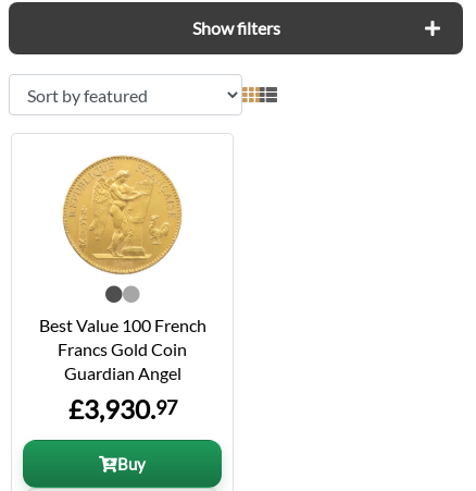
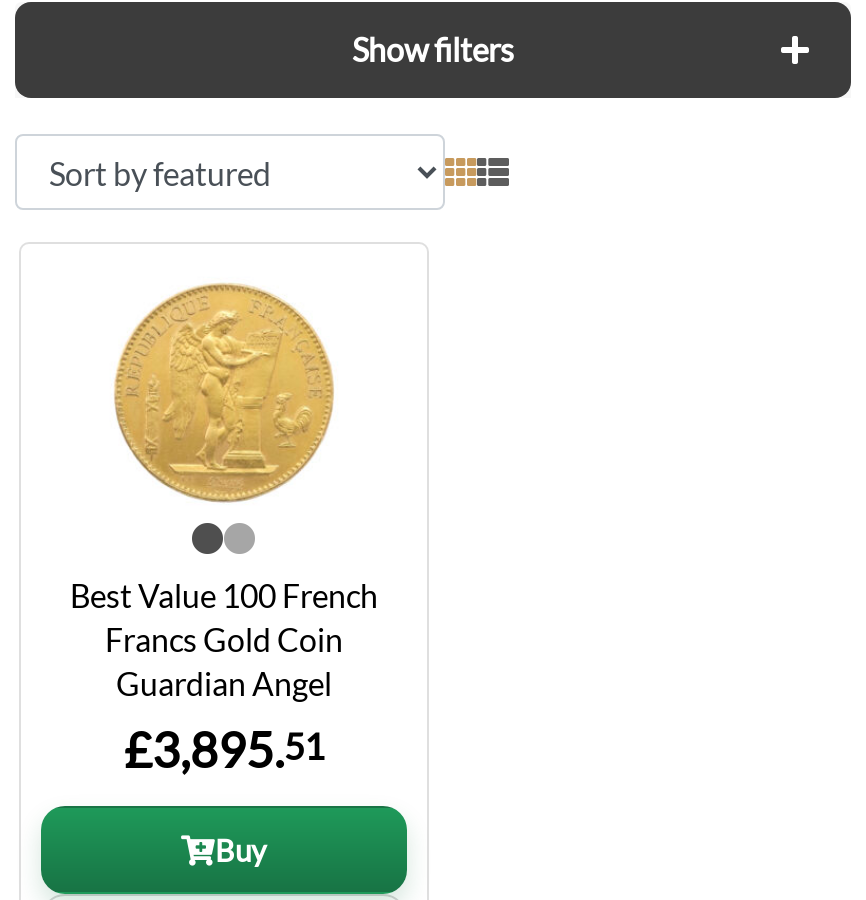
[68,393,177,425] £3,930.97 -> [124,721,324,779] £3,895.51

